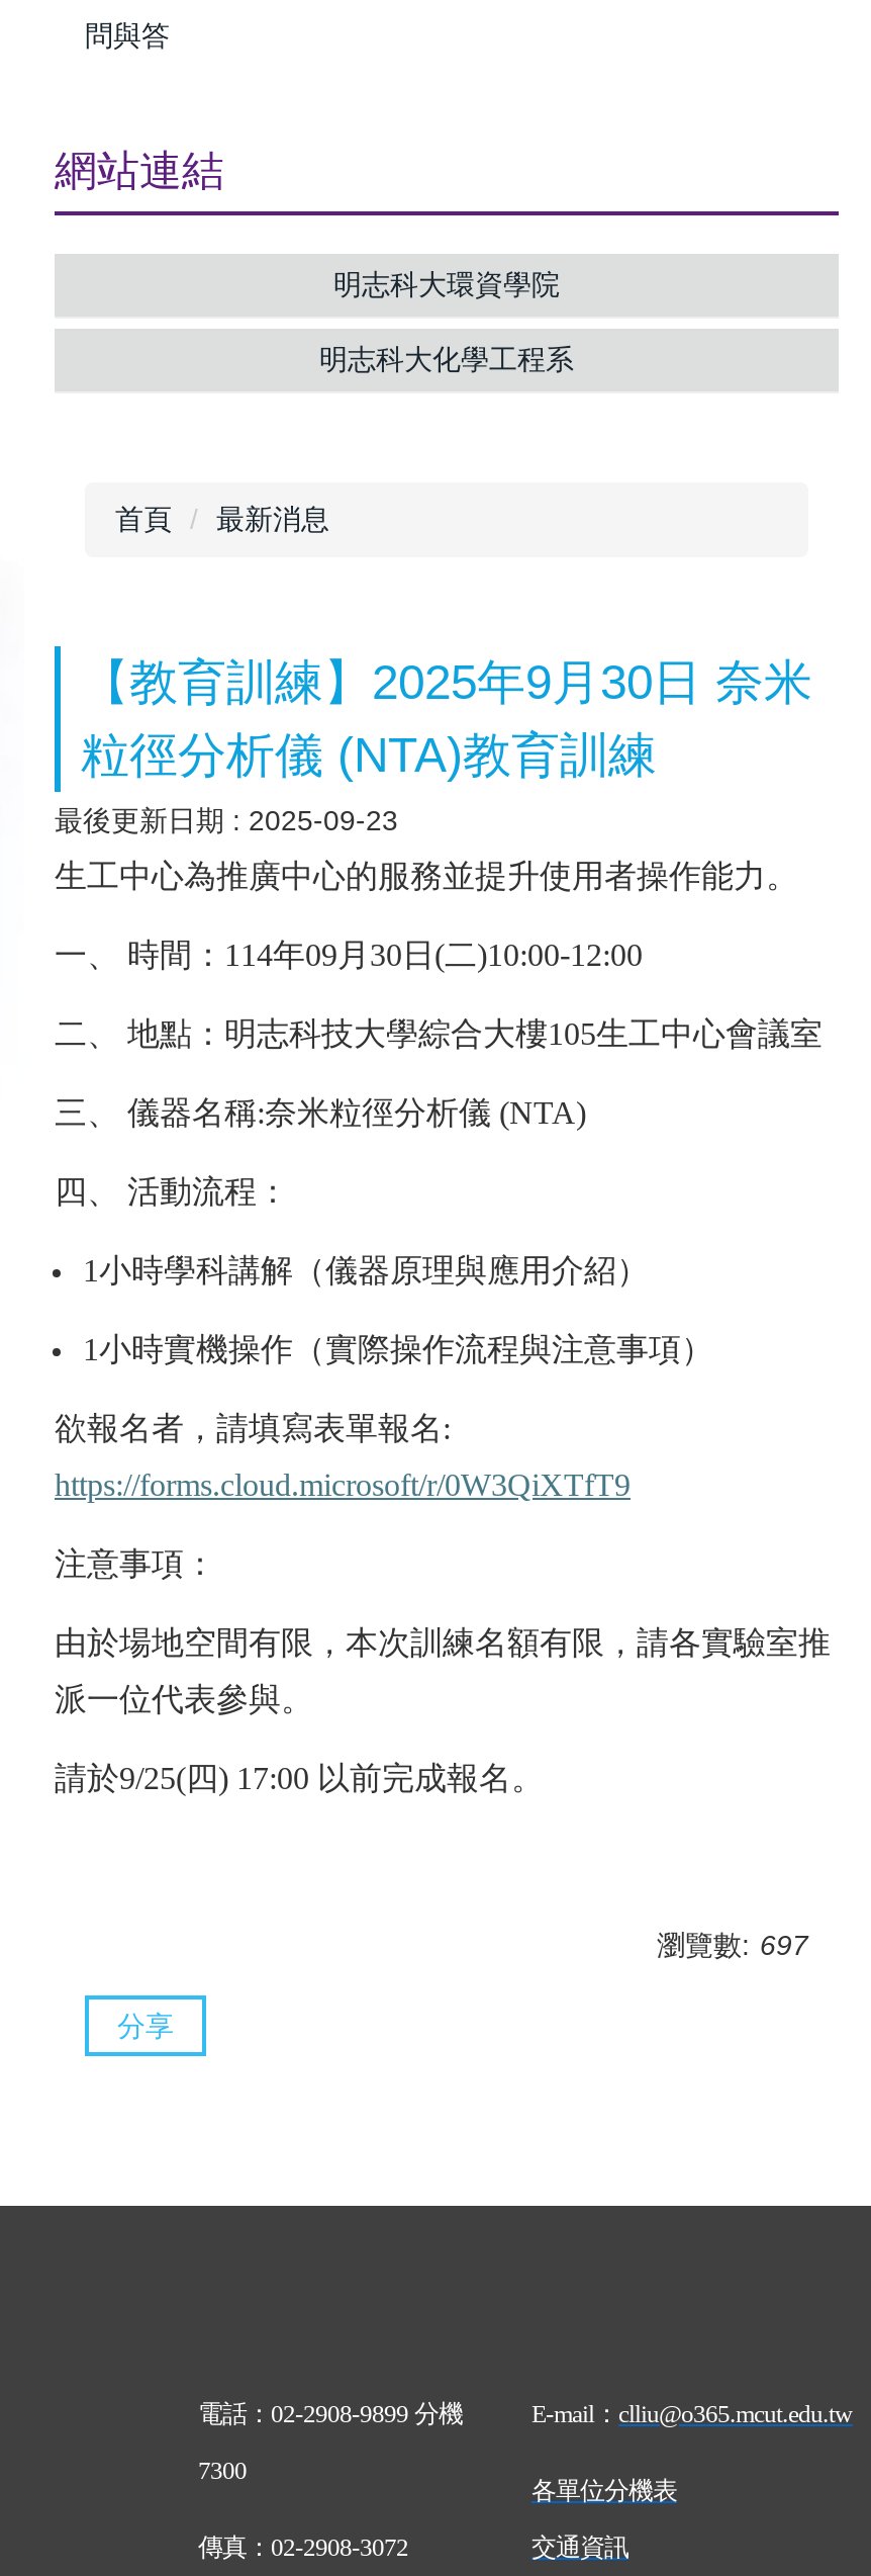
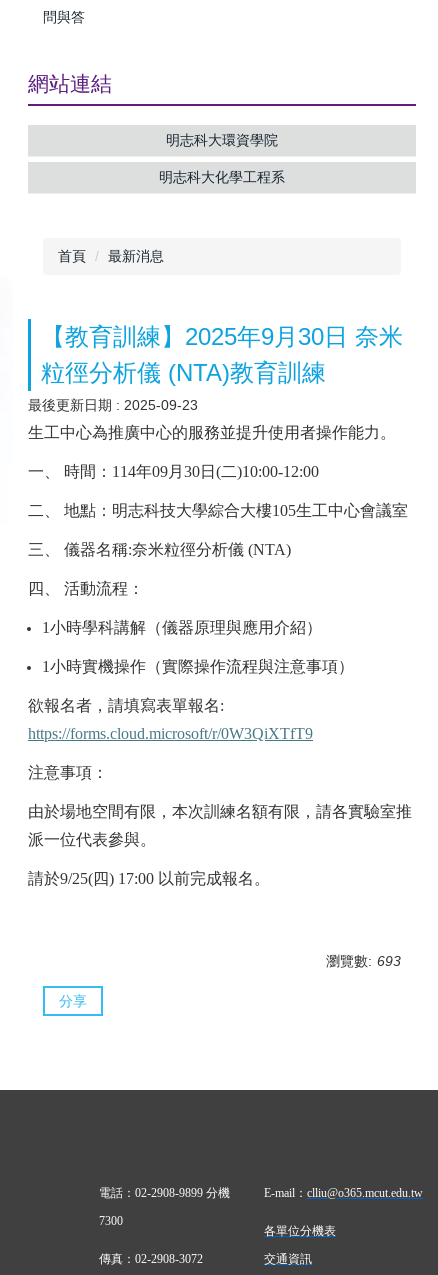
[657,1929,808,1961] 瀏覽數: 697 -> [326,953,401,969] 瀏覽數: 693

